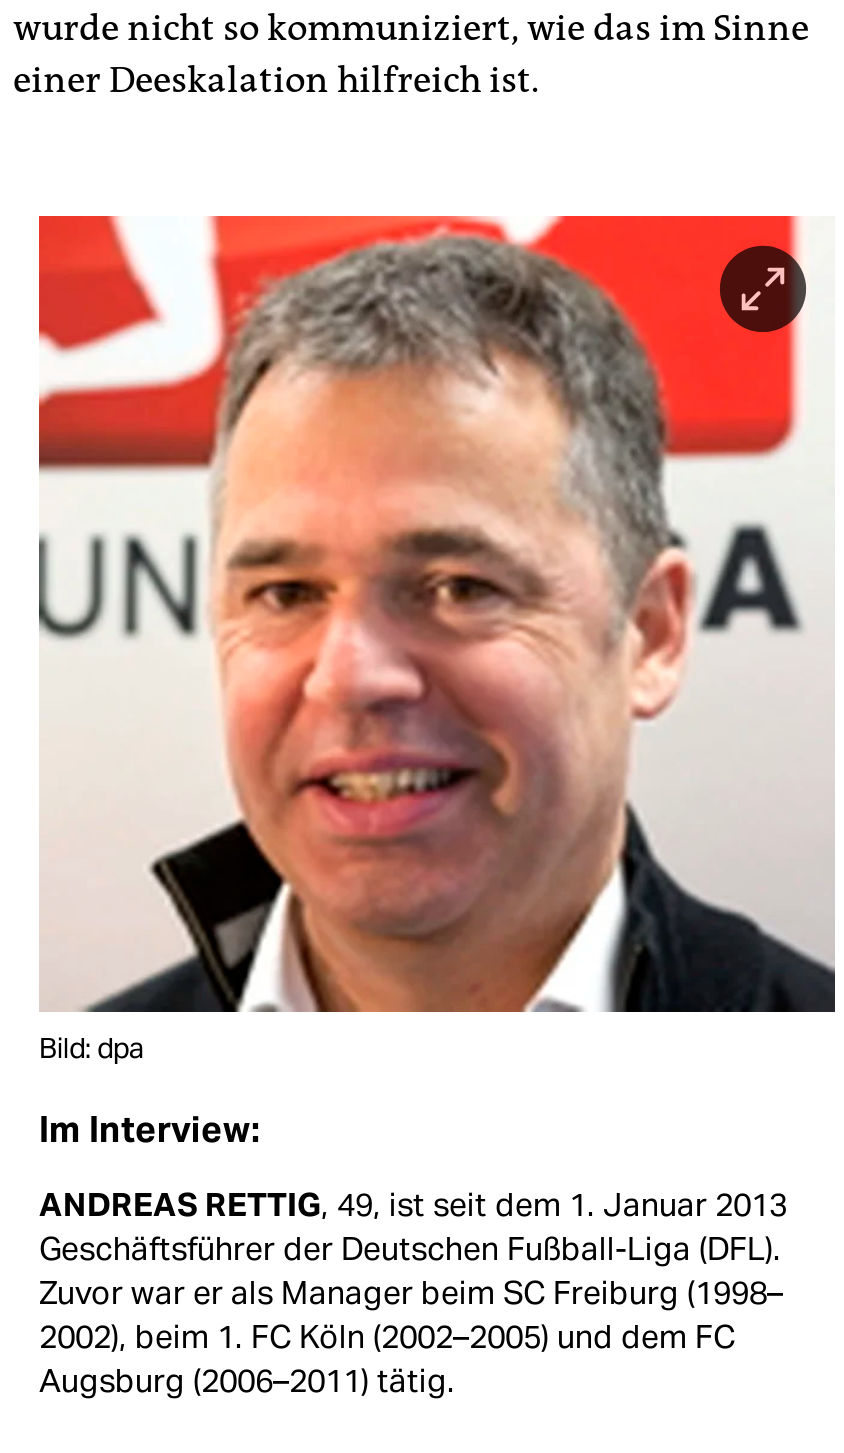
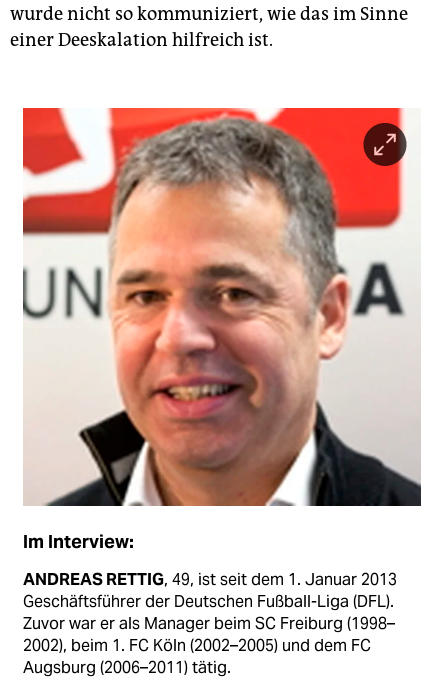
[39,1031,145,1067] Bild: dpa -> none

